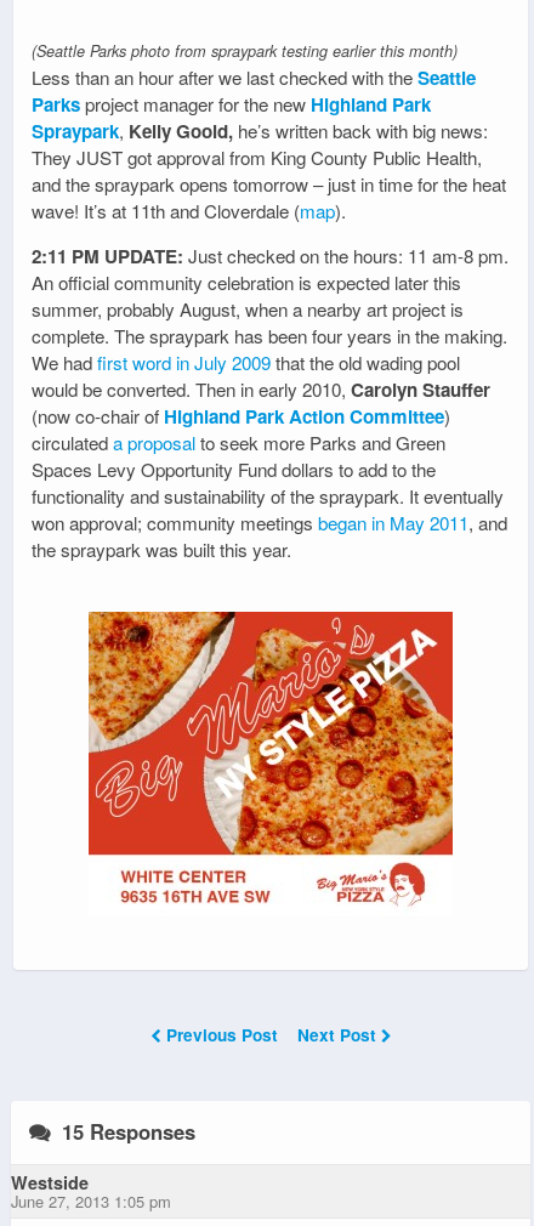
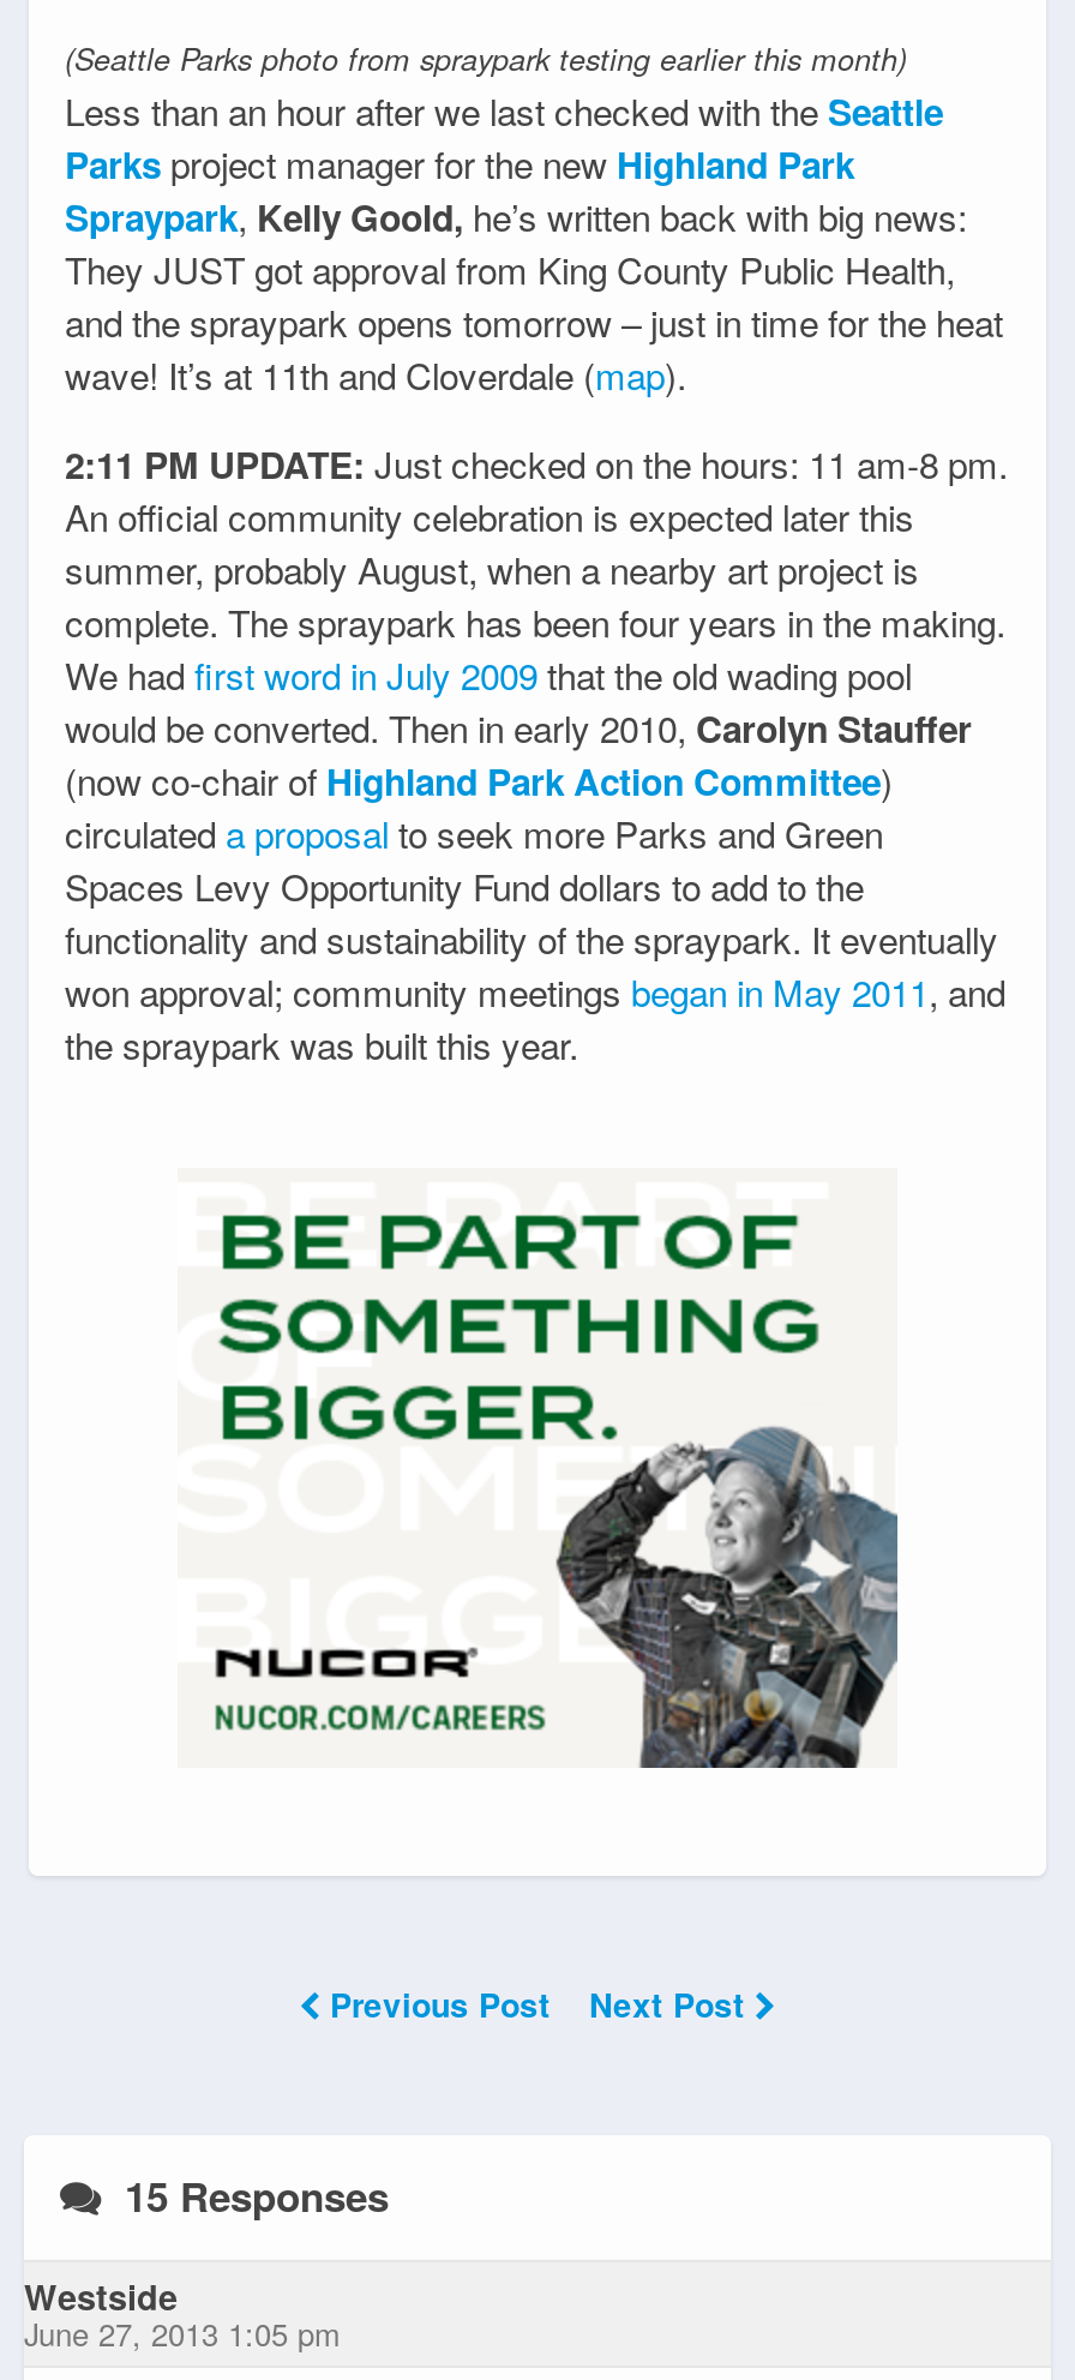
[87,611,454,915] [image] -> [178,1168,900,1770] [image]

